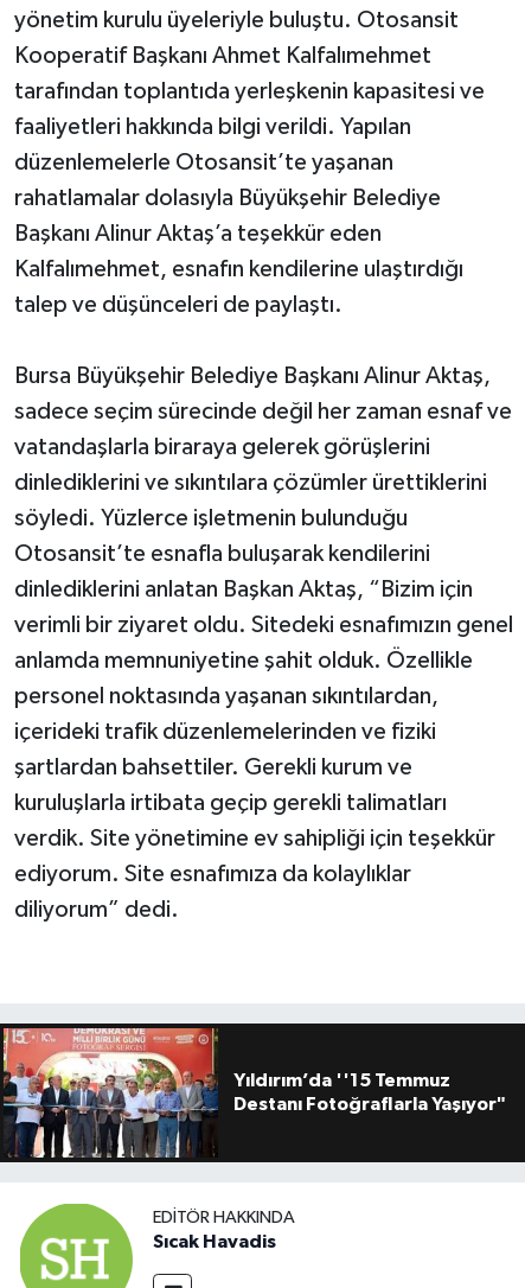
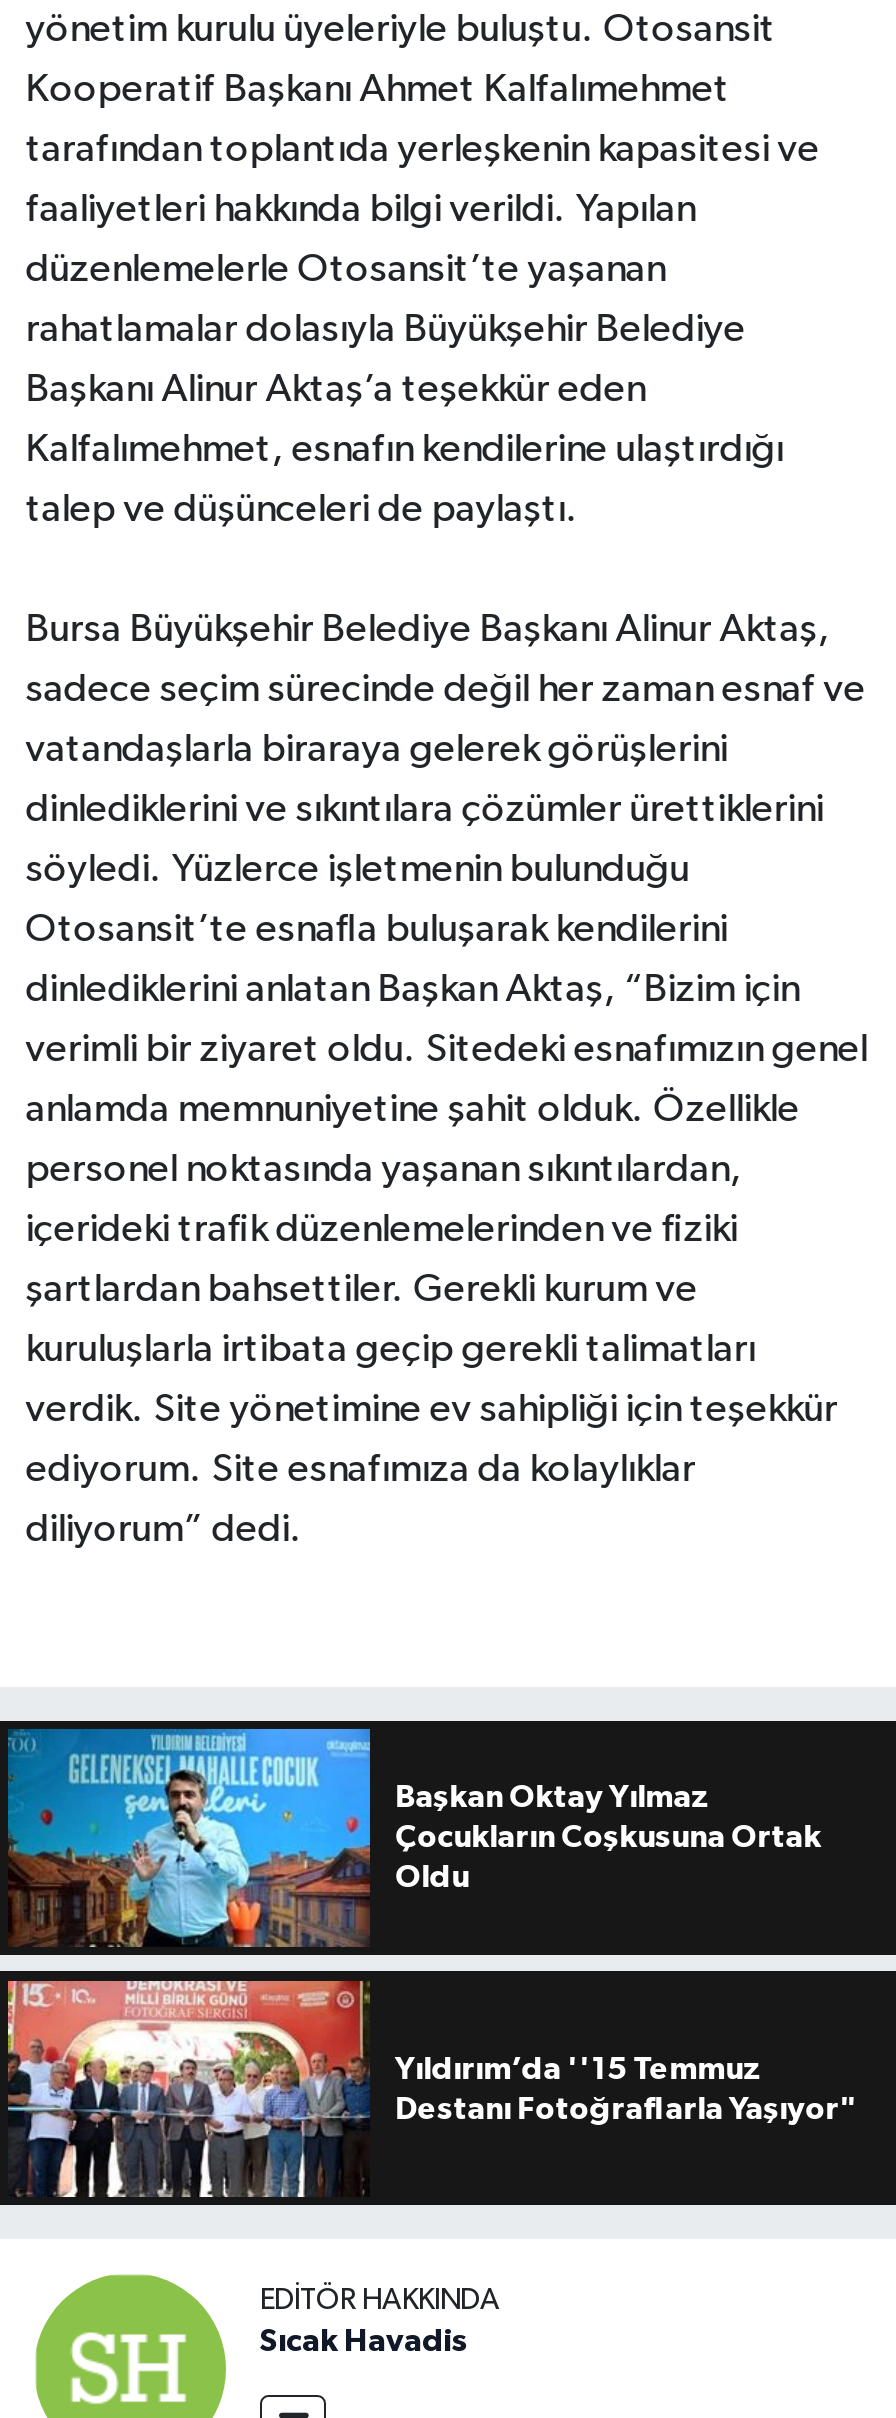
none -> [6,1721,890,1957] [image] | Başkan Oktay Yılmaz | Çocukların Coşkusuna Ortak | Oldu

